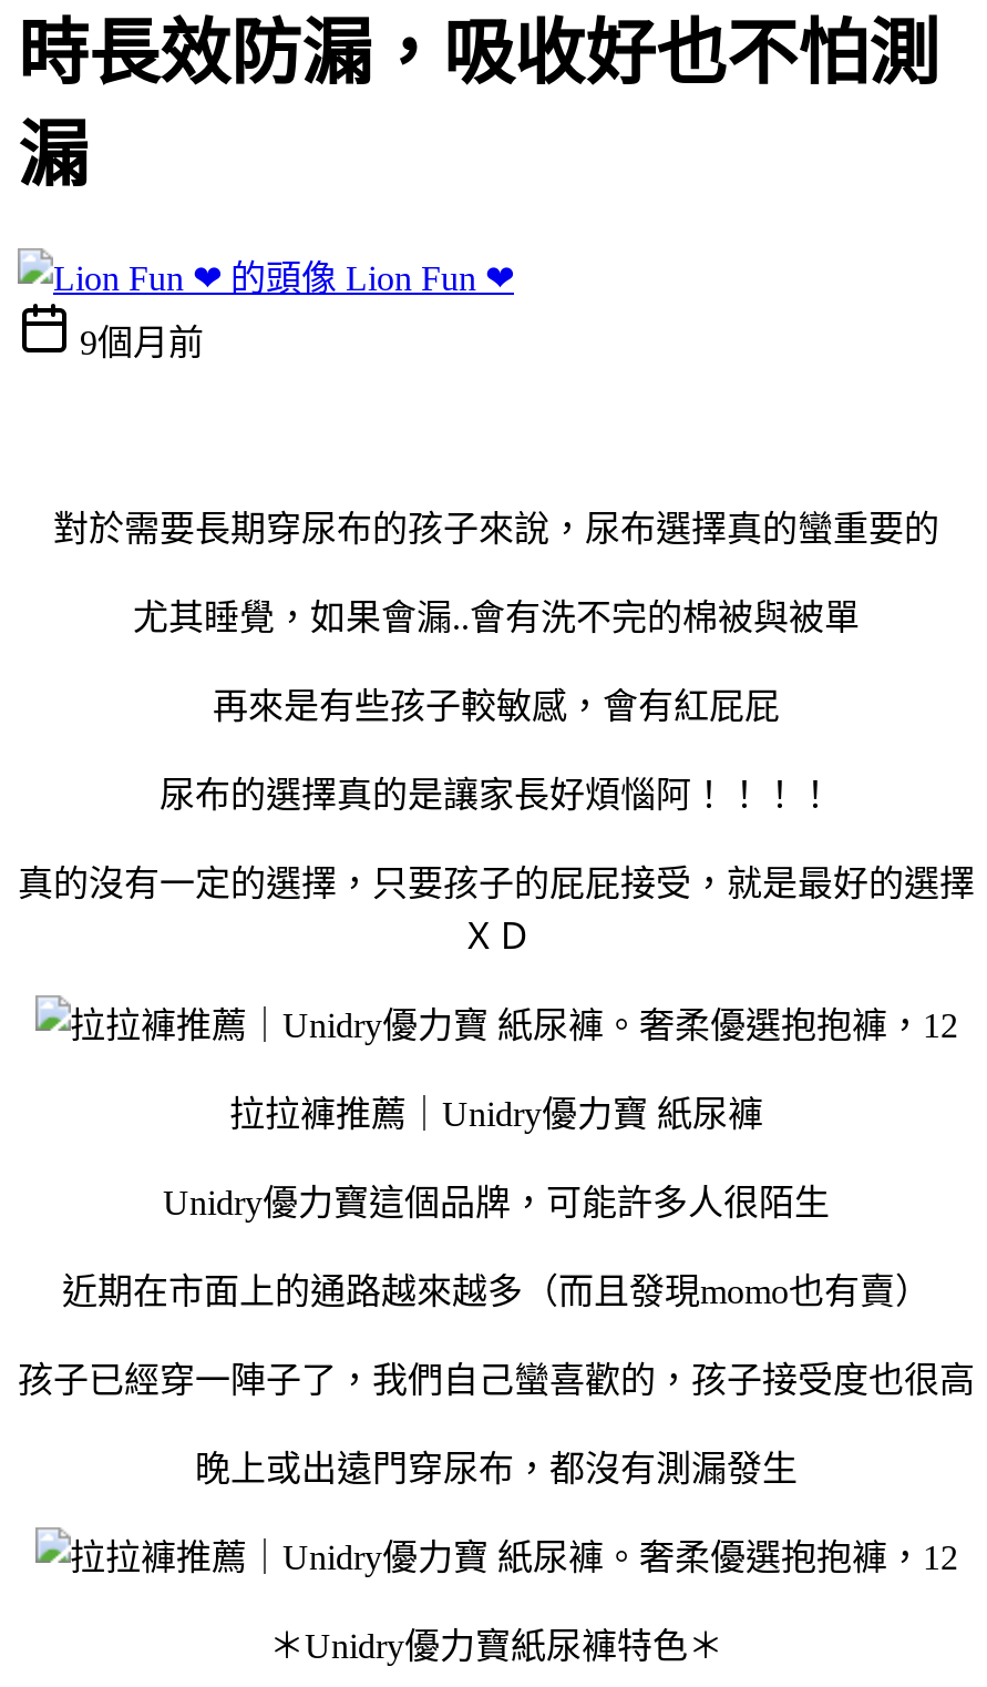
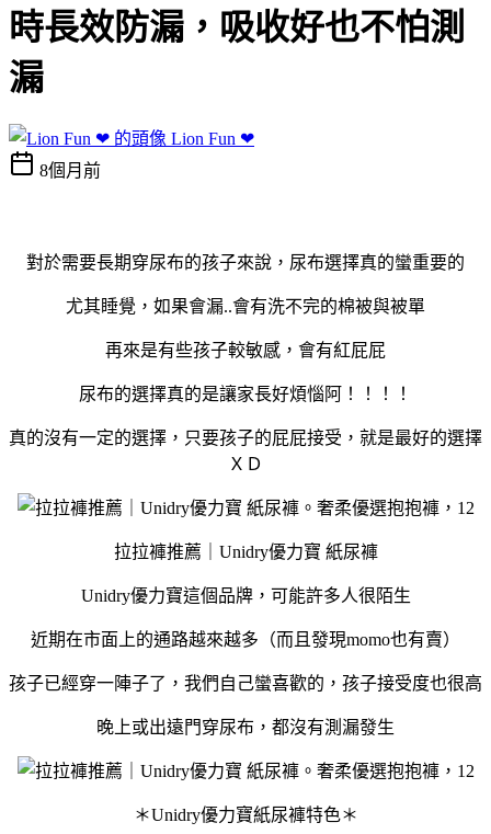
[80,323,204,361] 9個月前 -> [39,161,101,180] 8個月前

